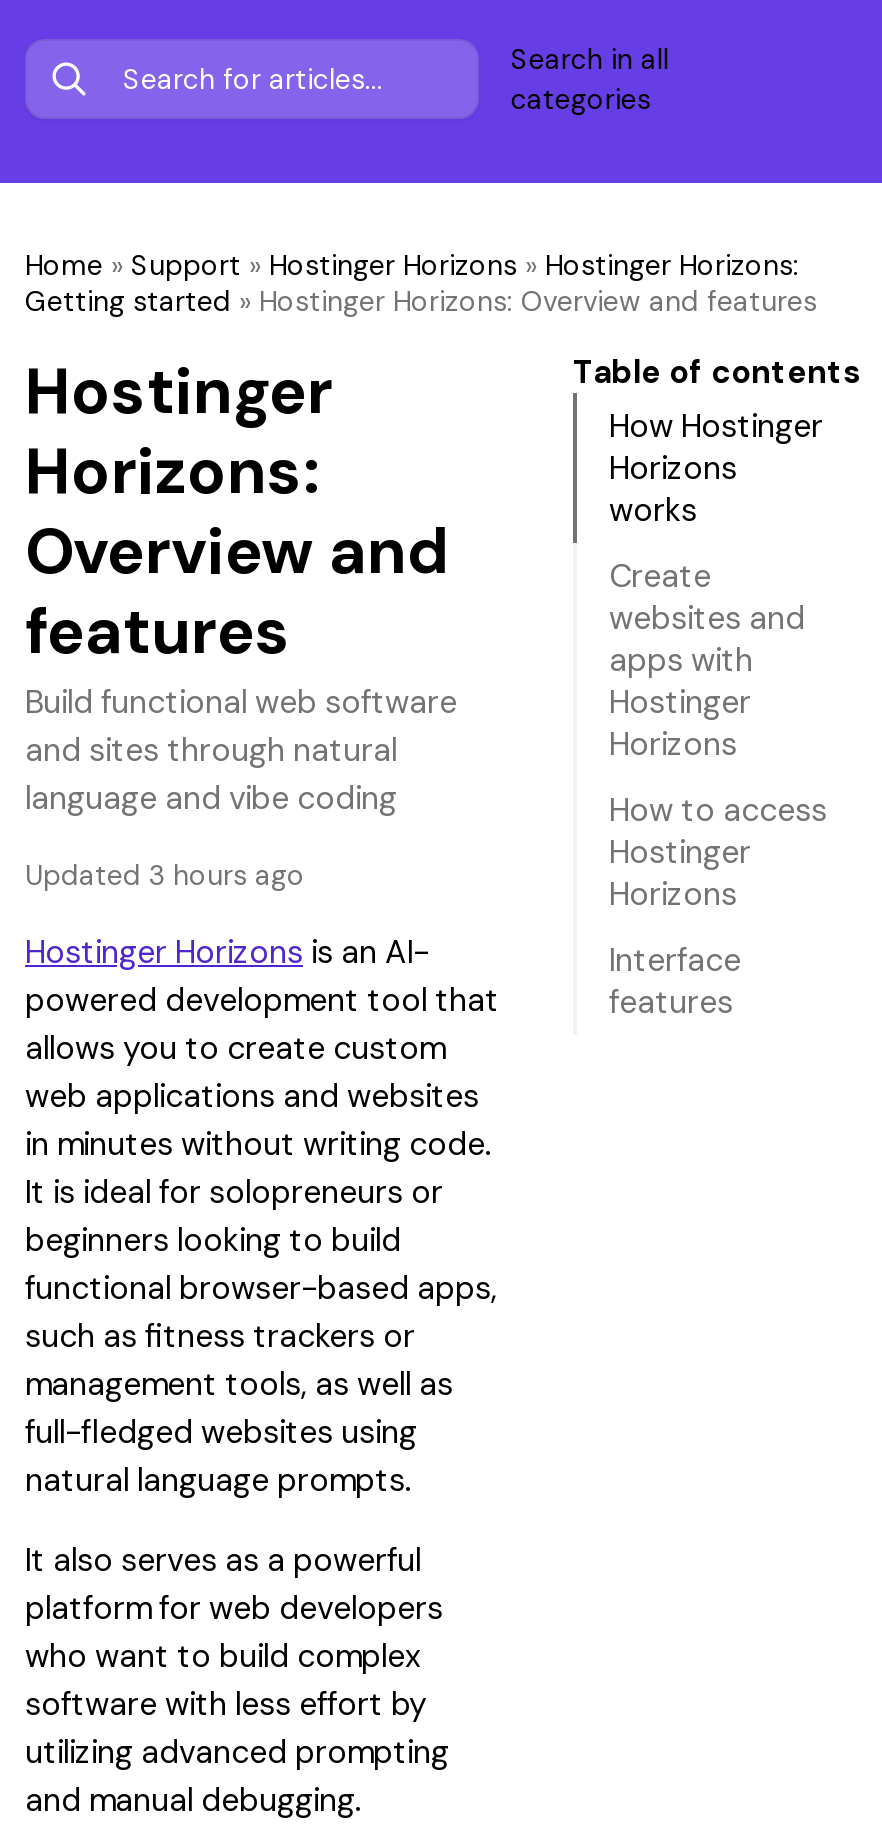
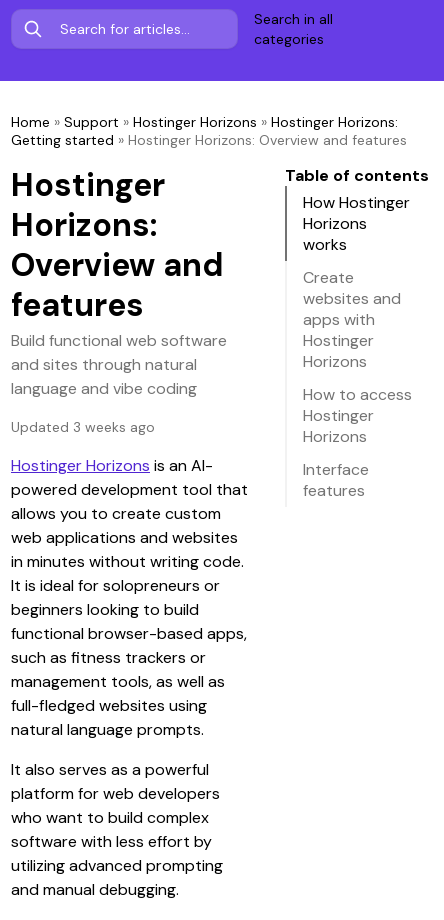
[25,857,305,893] Updated 3 hours ago -> [11,418,155,436] Updated 3 weeks ago

